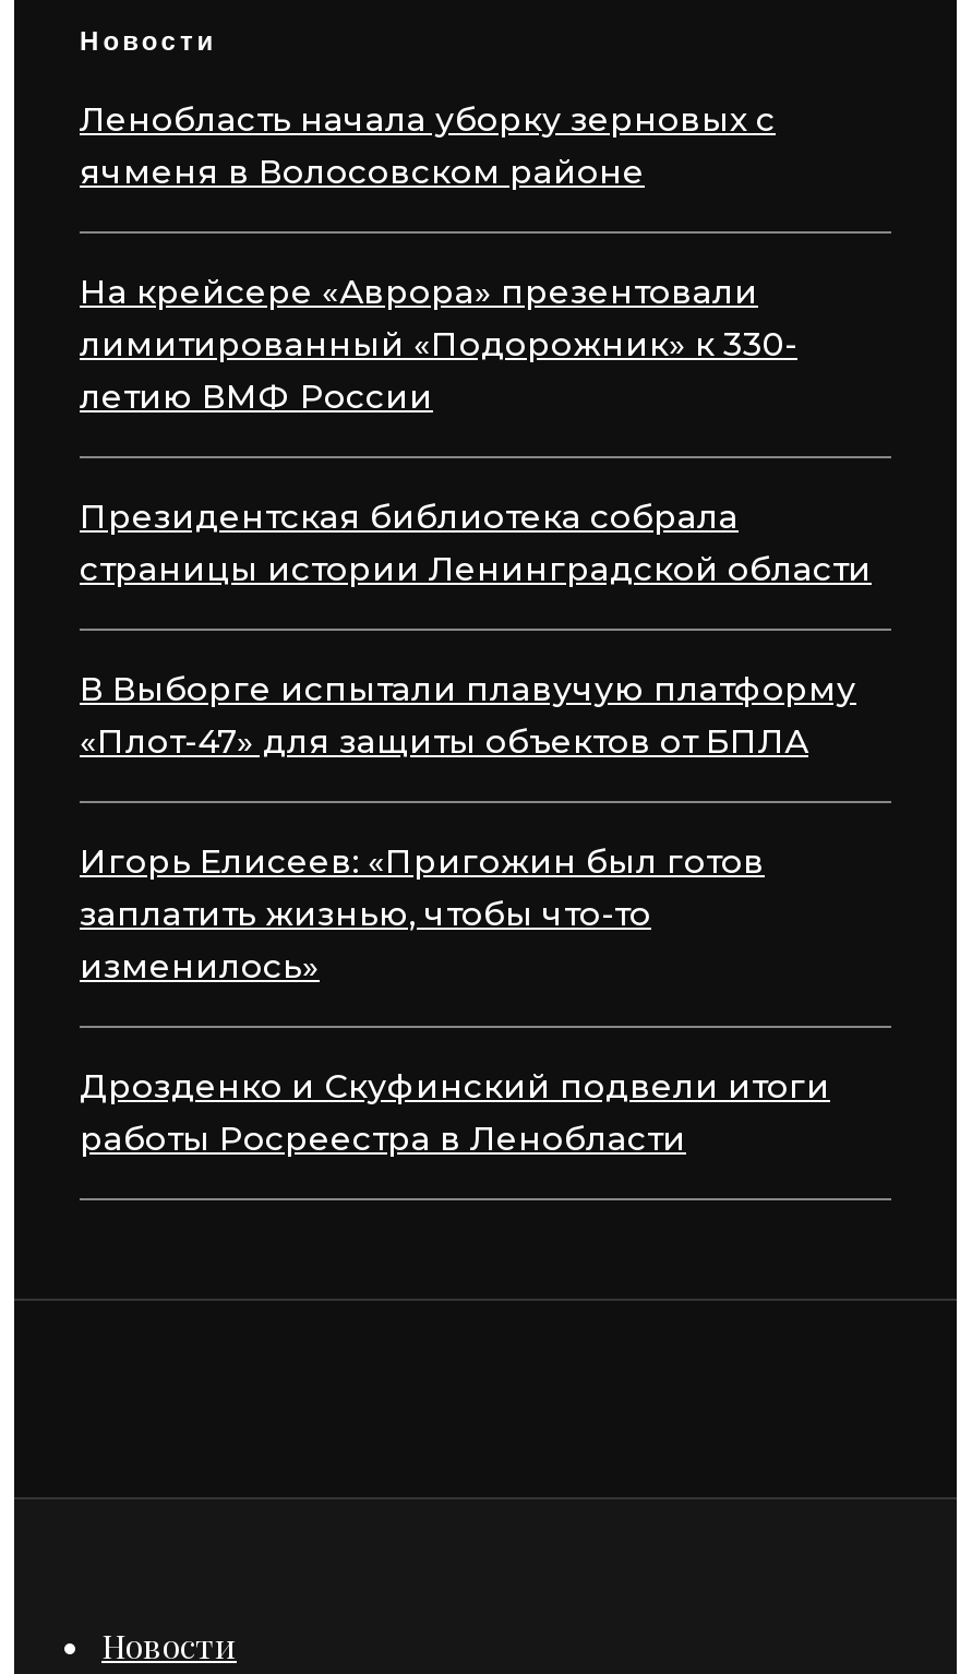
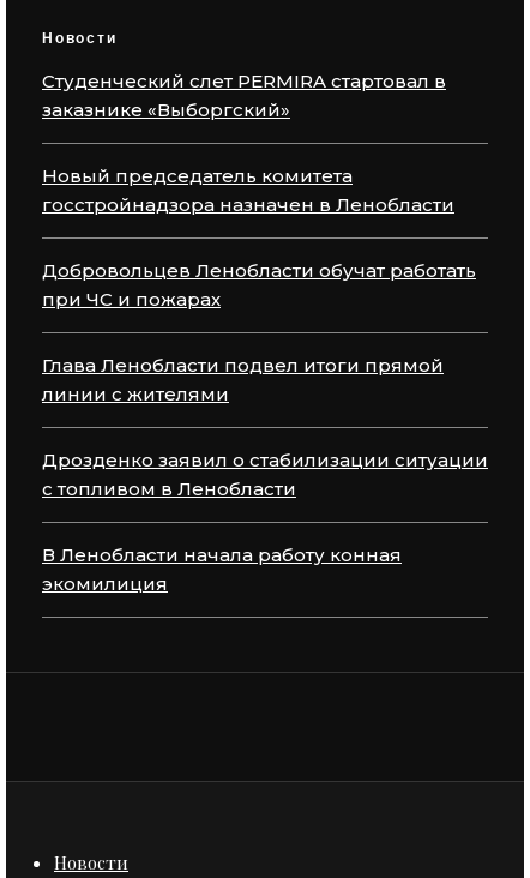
[80,98,776,192] Ленобласть начала уборку зерновых с | ячменя в Волосовском районе -> [42,69,446,121] Студенческий слет PERMIRA стартовал в | заказнике «Выборгский»
[80,270,797,416] На крейсере «Аврора» презентовали | лимитированный «Подорожник» к 330- | летию ВМФ России -> [42,164,454,216] Новый председатель комитета | госстройнадзора назначен в Ленобласти
[80,495,872,589] Президентская библиотека собрала | страницы истории Ленинградской области -> [42,259,476,310] Добровольцев Ленобласти обучат работать | при ЧС и пожарах
[80,667,856,761] В Выборге испытали плавучую платформу | «Плот-47» для защиты объектов от БПЛА -> [42,354,444,405] Глава Ленобласти подвел итоги прямой | линии с жителями
[80,840,765,986] Игорь Елисеев: «Пригожин был готов | заплатить жизнью, чтобы что-то | изменилось» -> [42,448,488,500] Дрозденко заявил о стабилизации ситуации | с топливом в Ленобласти
[80,1065,830,1158] Дрозденко и Скуфинский подвели итоги | работы Росреестра в Ленобласти -> [42,543,402,595] В Ленобласти начала работу конная | экомилиция

